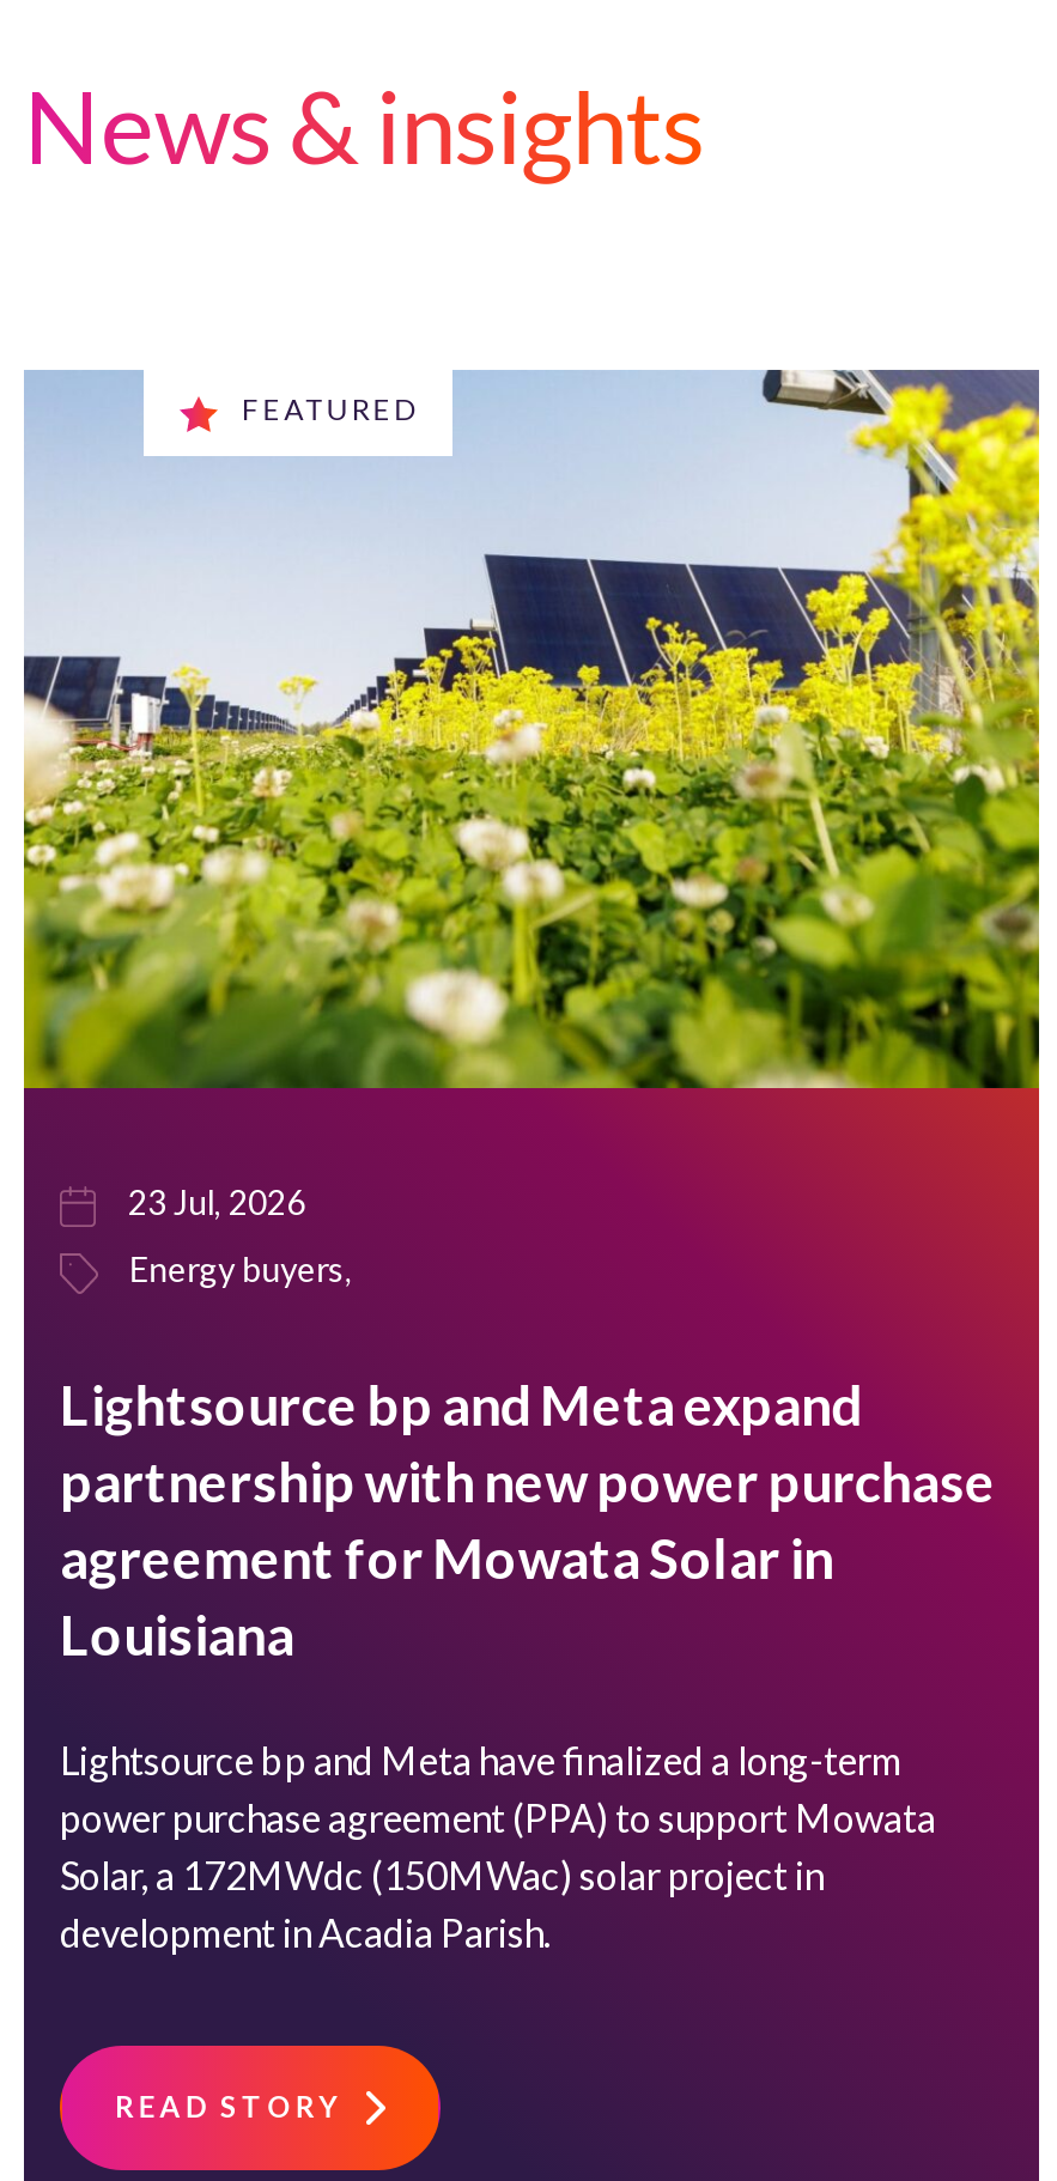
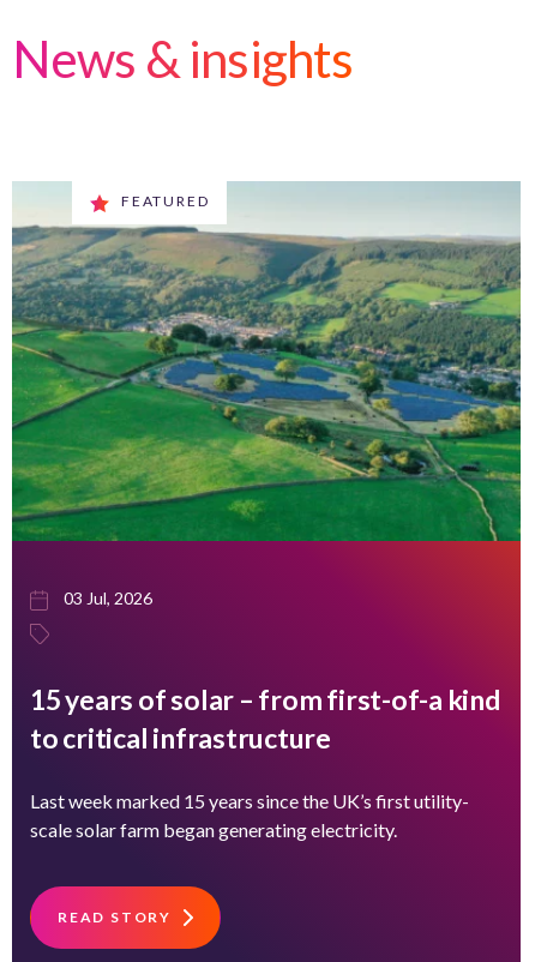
[22,370,1041,1954] [image] | 23 Jul, 2026 | Energy buyers, | Lightsource bp and Meta expand | partnership with new power purchase | agreement for Mowata Solar in | Louisiana | Lightsource bp and Meta have finalized a long-term | power purchase agreement (PPA) to support Mowata | Solar, a 172MWdc (150MWac) solar project in | development in Acadia Parish. -> [11,181,522,840] [image] | 03 Jul, 2026 | 15 years of solar – from first-of-a kind | to critical infrastructure | Last week marked 15 years since the UK’s first utility- | scale solar farm began generating electricity.

